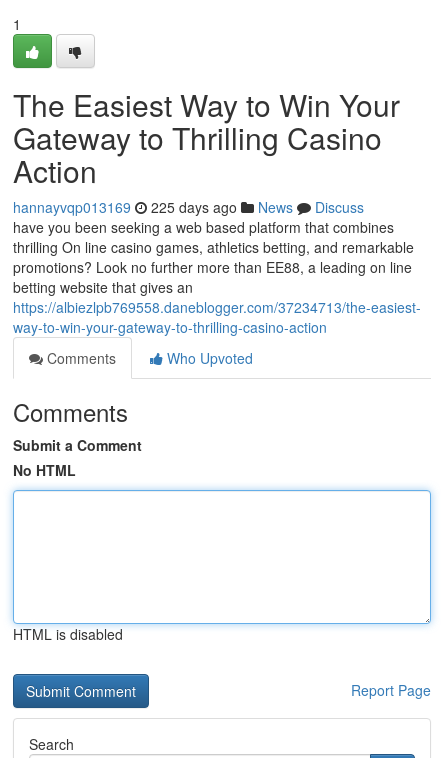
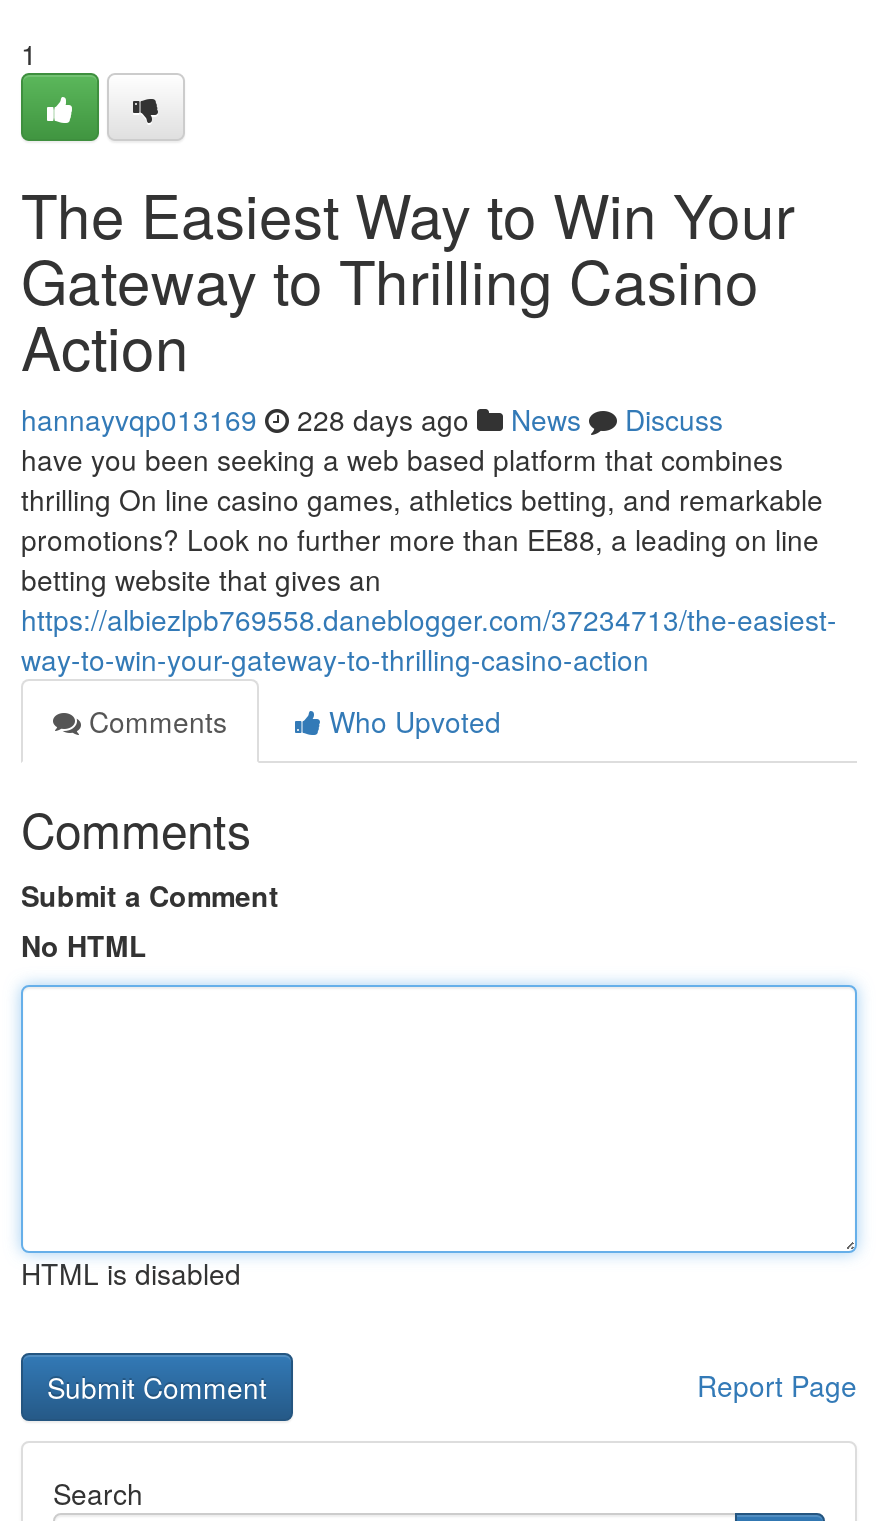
[13,197,364,217] hannayvqp013169 225 days ago News Discuss -> [21,399,723,439] hannayvqp013169 228 days ago News Discuss

